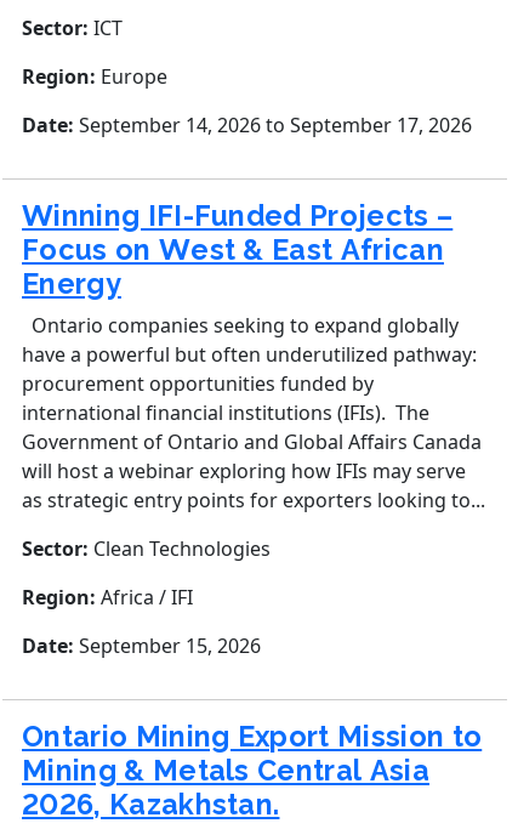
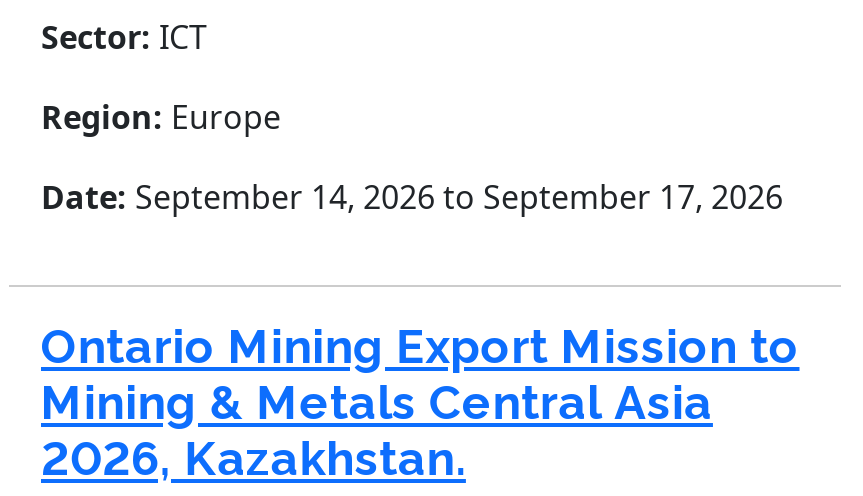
[22,198,485,658] Winning IFI-Funded Projects – | Focus on West & East African | Energy | Ontario companies seeking to expand globally | have a powerful but often underutilized pathway: | procurement opportunities funded by | international financial institutions (IFIs). The | Government of Ontario and Global Affairs Canada | will host a webinar exploring how IFIs may serve | as strategic entry points for exporters looking to... | Sector: Clean Technologies | Region: Africa / IFI | Date: September 15, 2026 -> none

